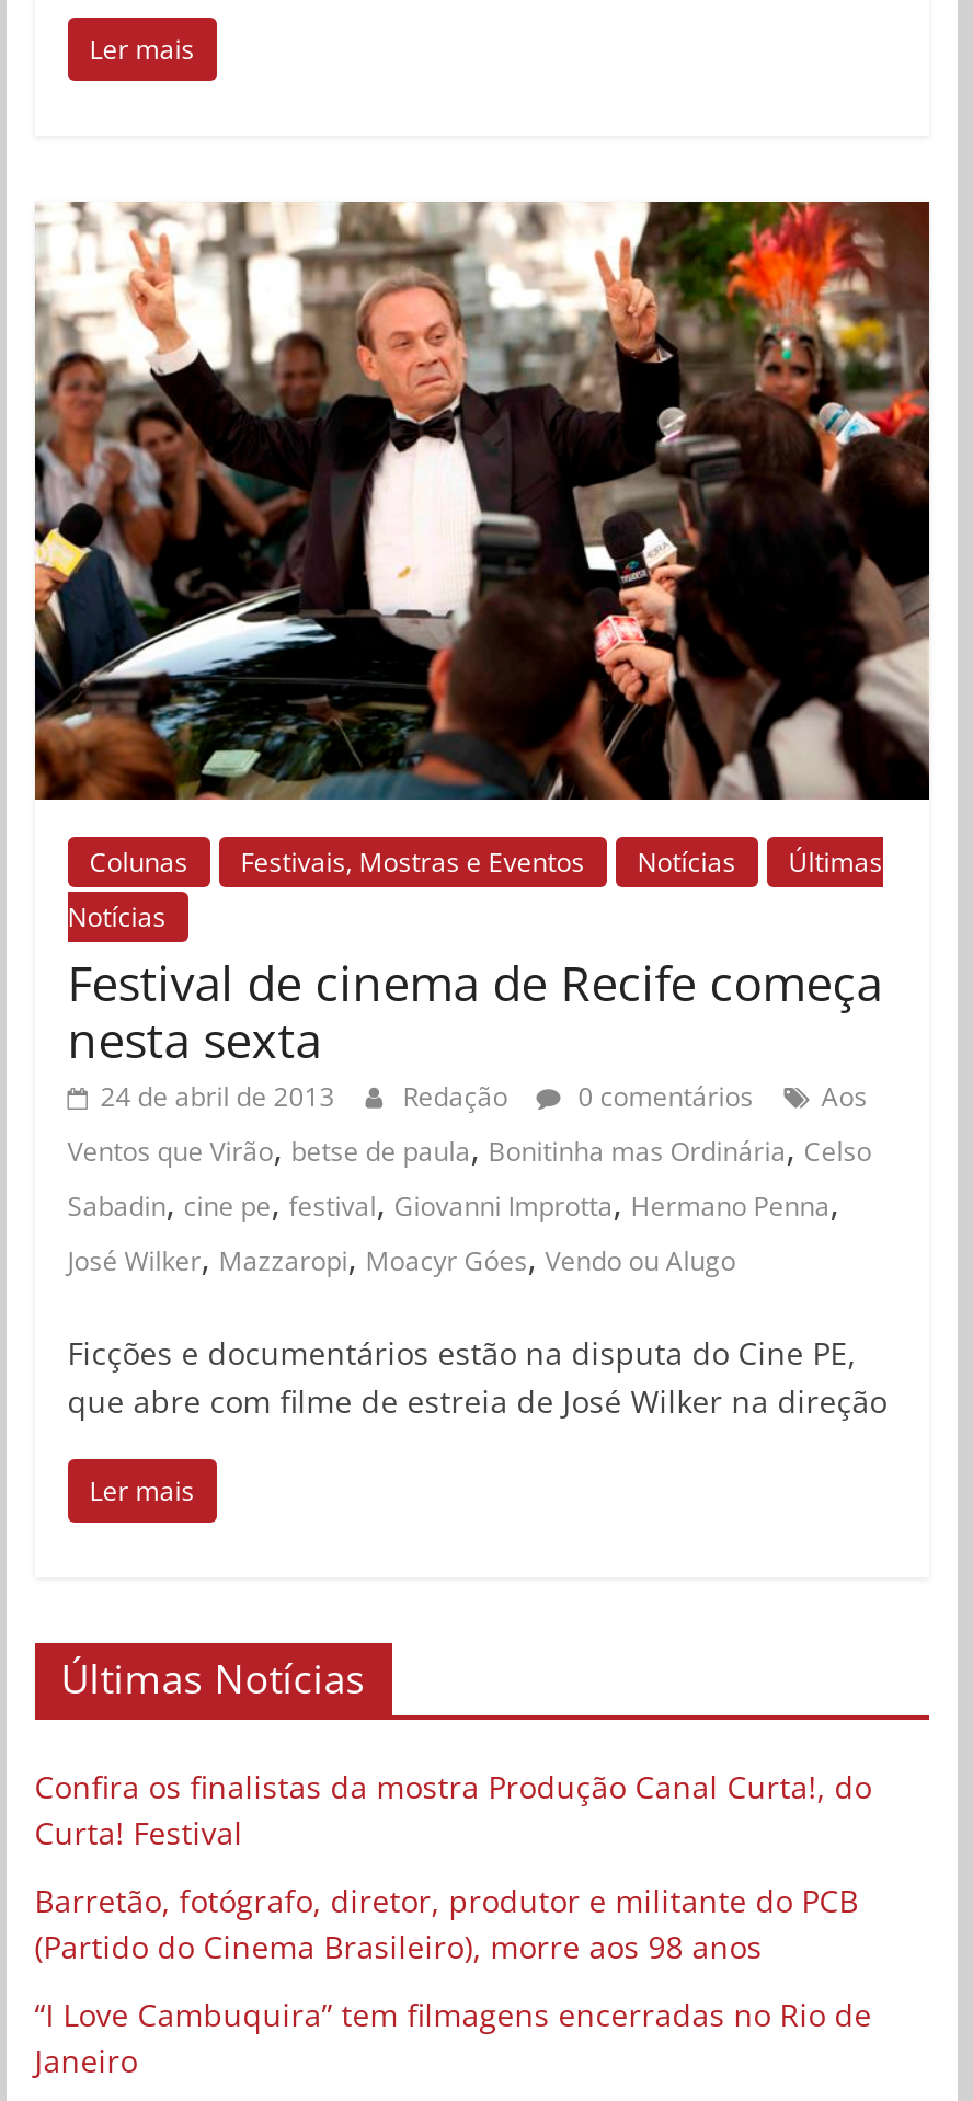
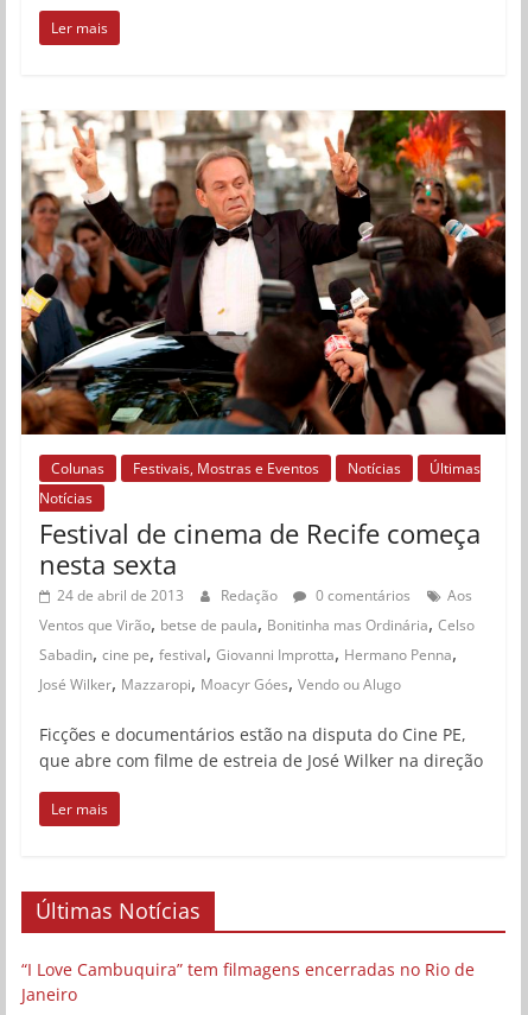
[35,1765,872,1967] Confira os finalistas da mostra Produção Canal Curta!, do | Curta! Festival | Barretão, fotógrafo, diretor, produtor e militante do PCB | (Partido do Cinema Brasileiro), morre aos 98 anos -> none

